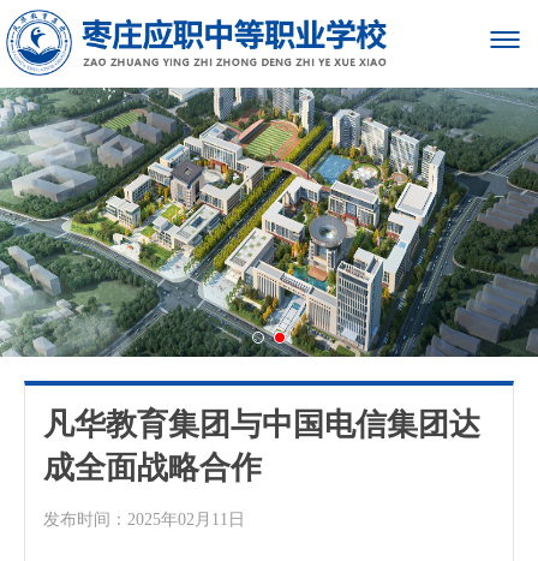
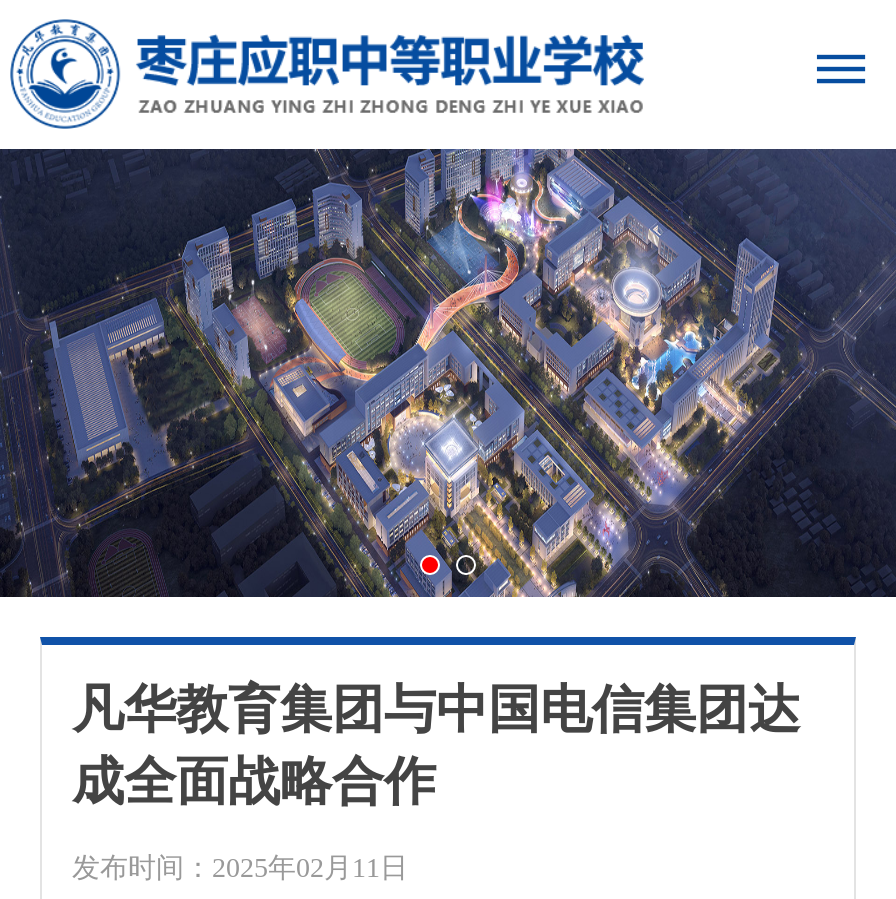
[4,86,534,358] [image] -> [6,147,890,599] [image]

